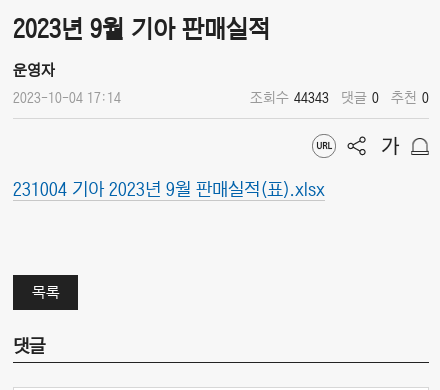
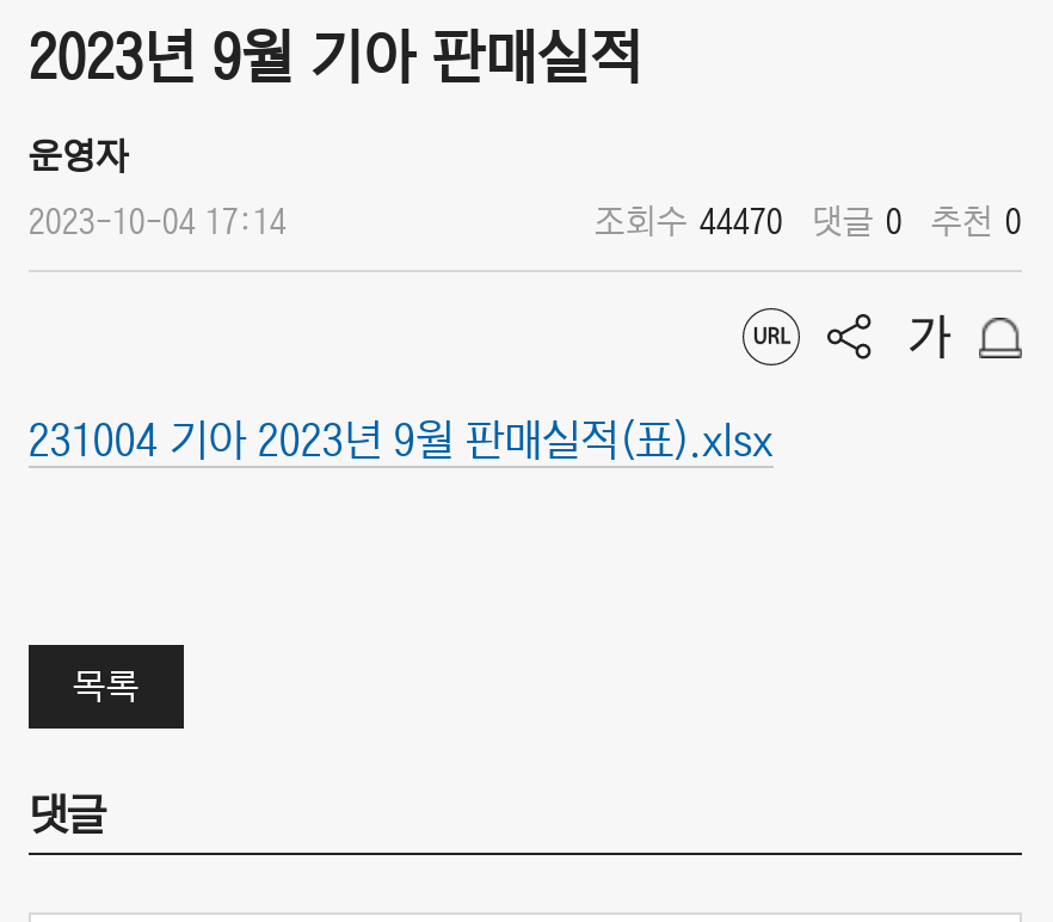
[250,88,429,106] 조회수 44343 댓글 0 추천 0 -> [595,198,1022,241] 조회수 44470 댓글 0 추천 0

